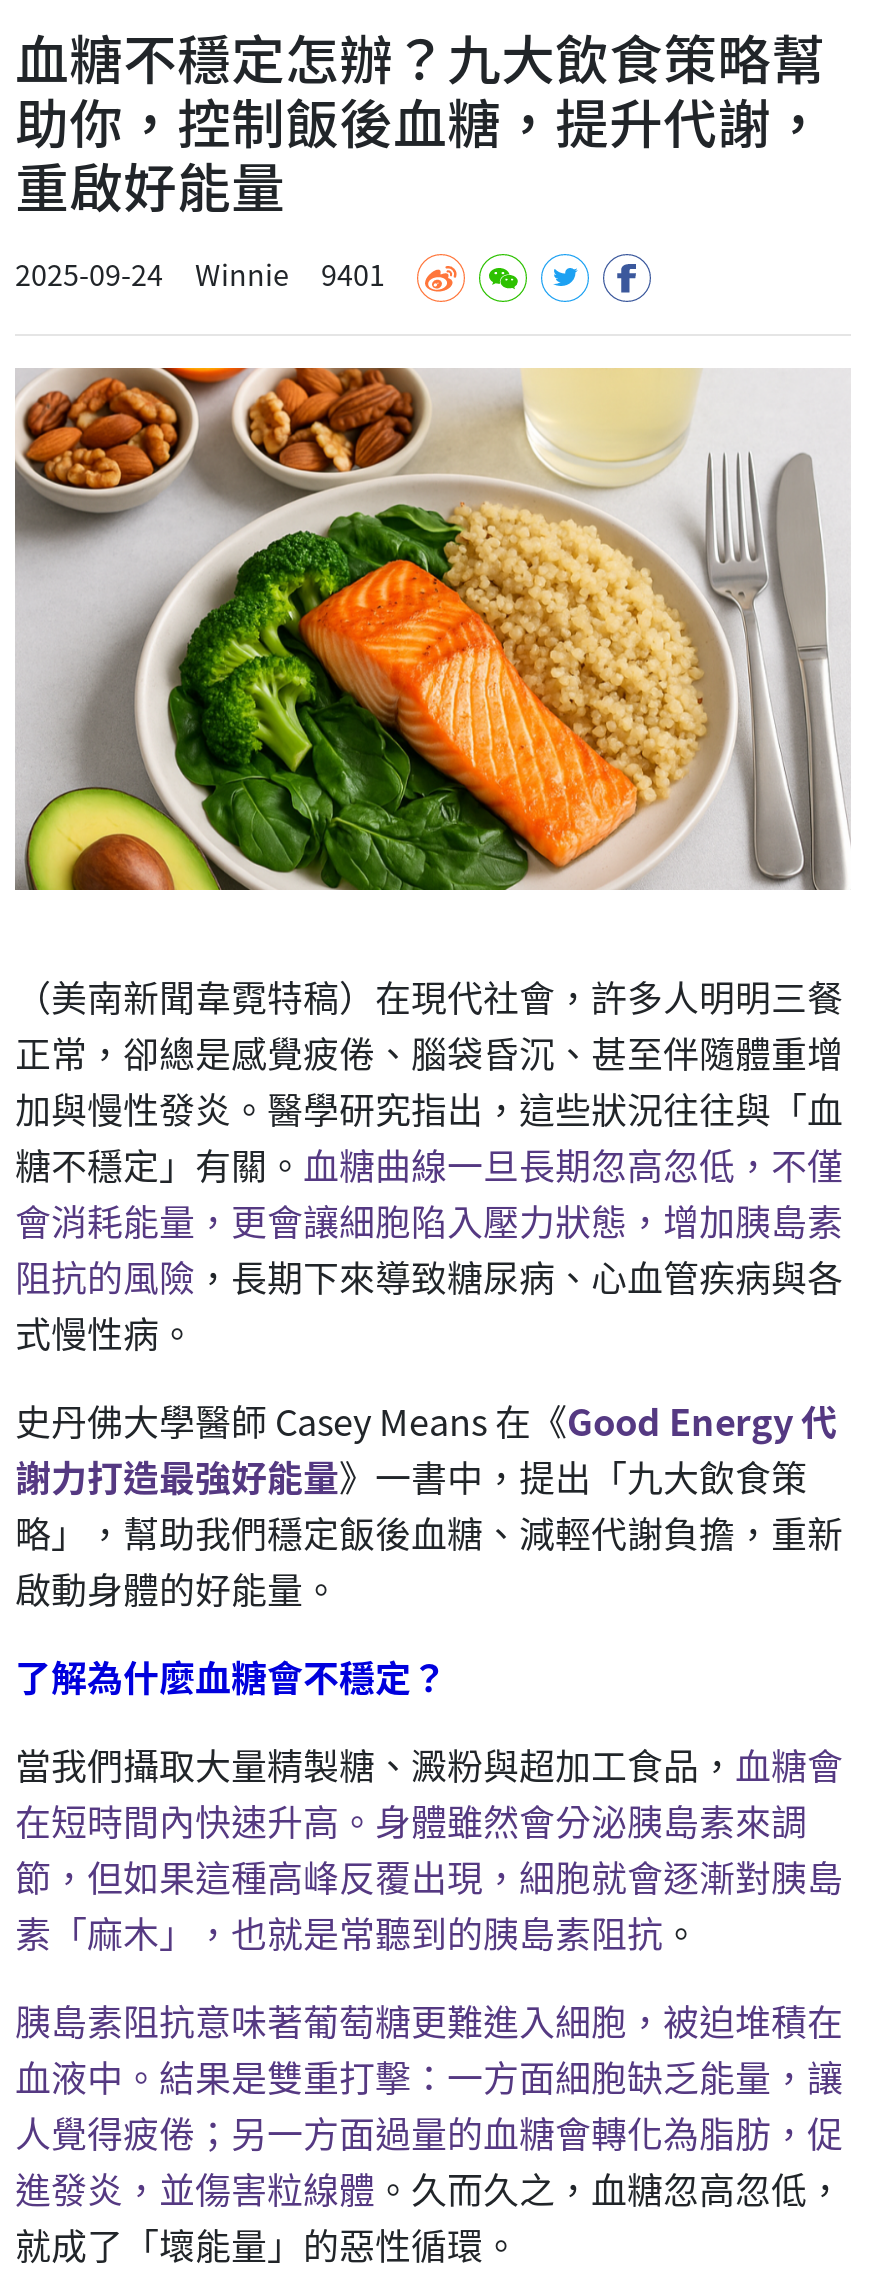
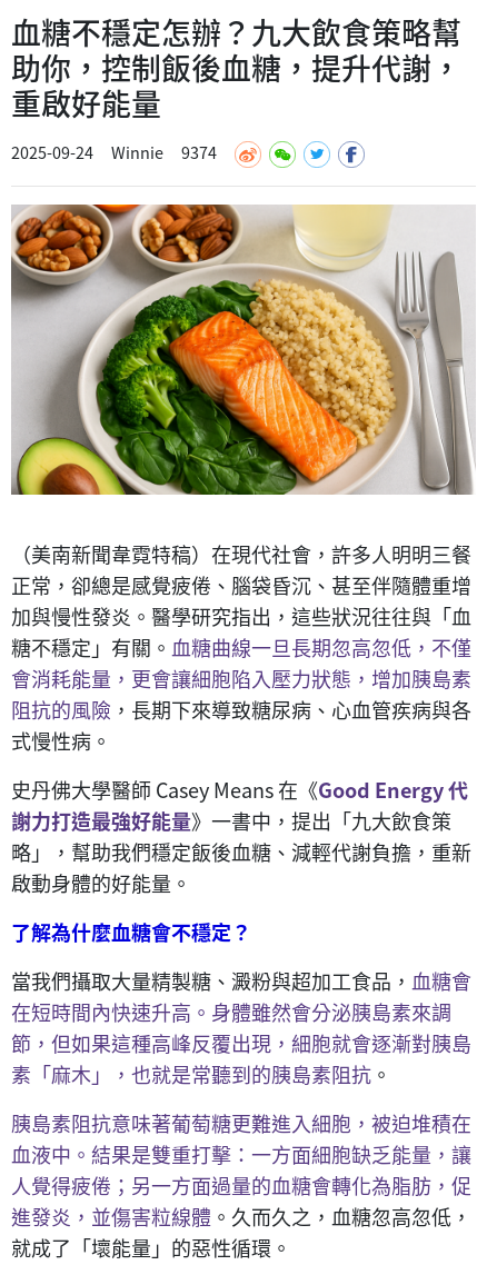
[15,252,385,294] 2025-09-24 Winnie 9401 -> [11,140,217,163] 2025-09-24 Winnie 9374

